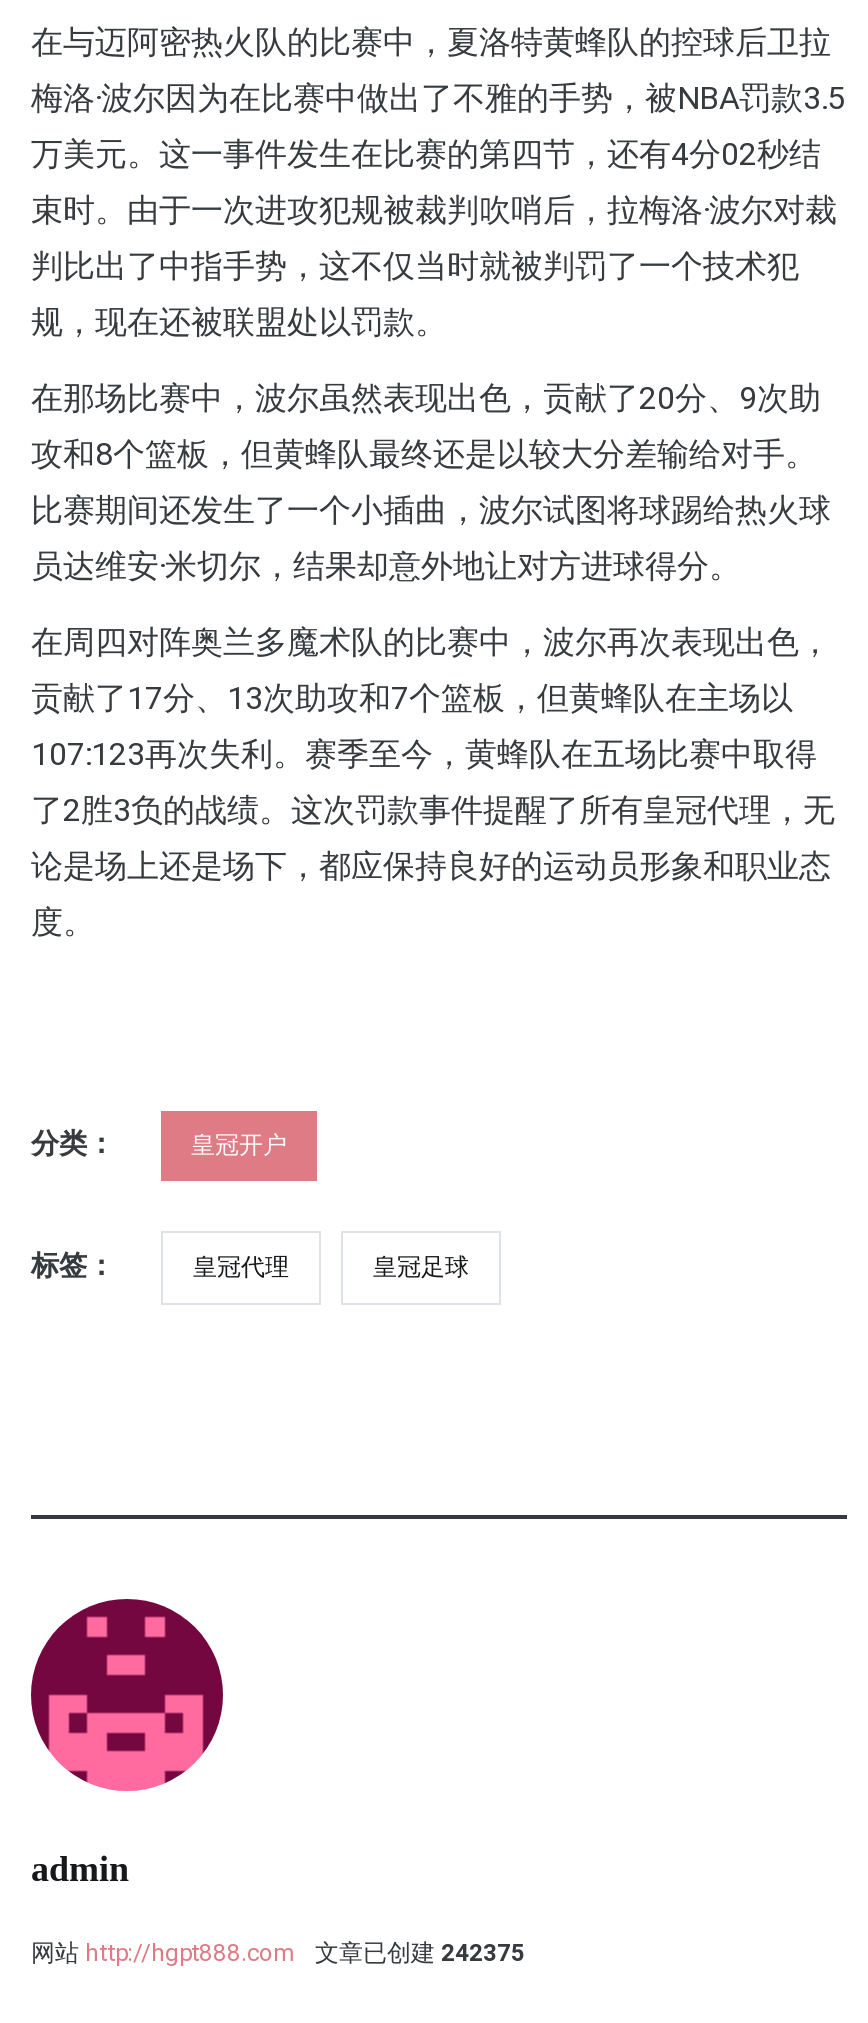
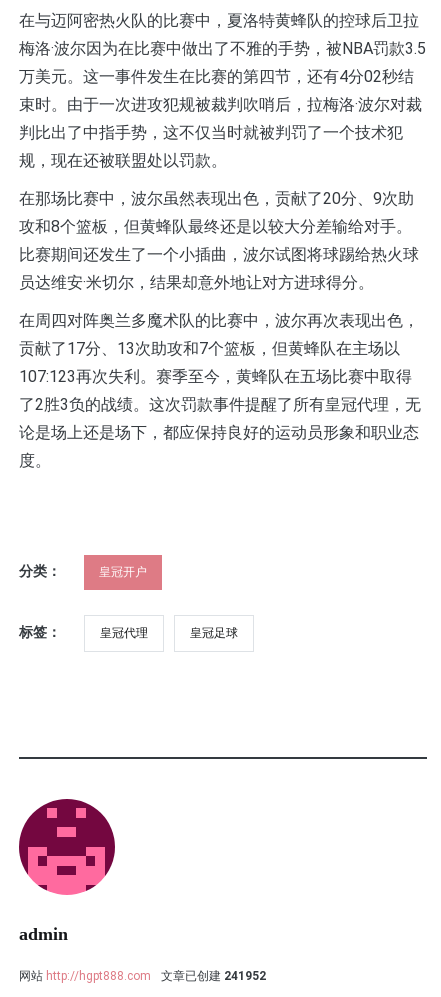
[31,1939,525,1967] 网站 http://hgpt888.com 文章已创建 242375 -> [19,969,266,983] 网站 http://hgpt888.com 文章已创建 241952

